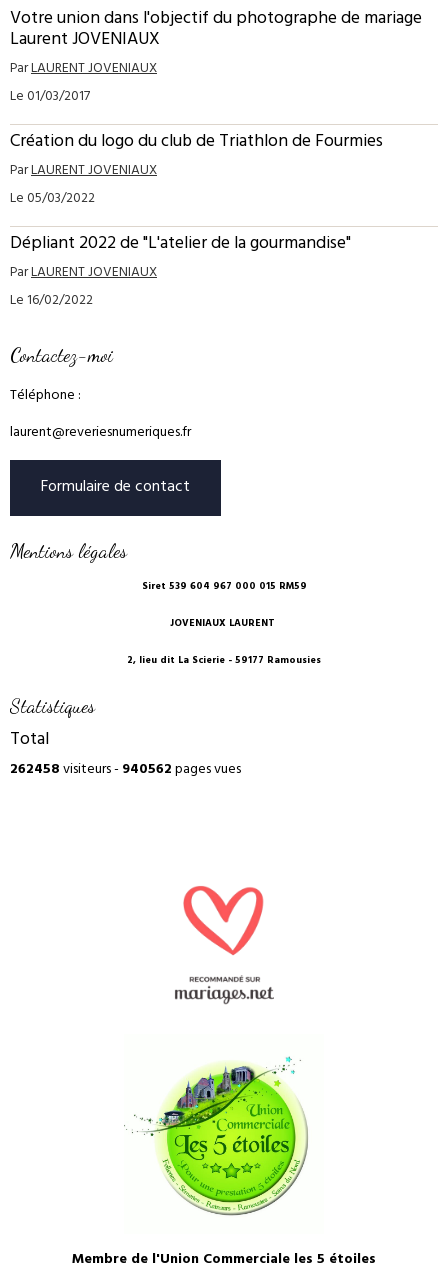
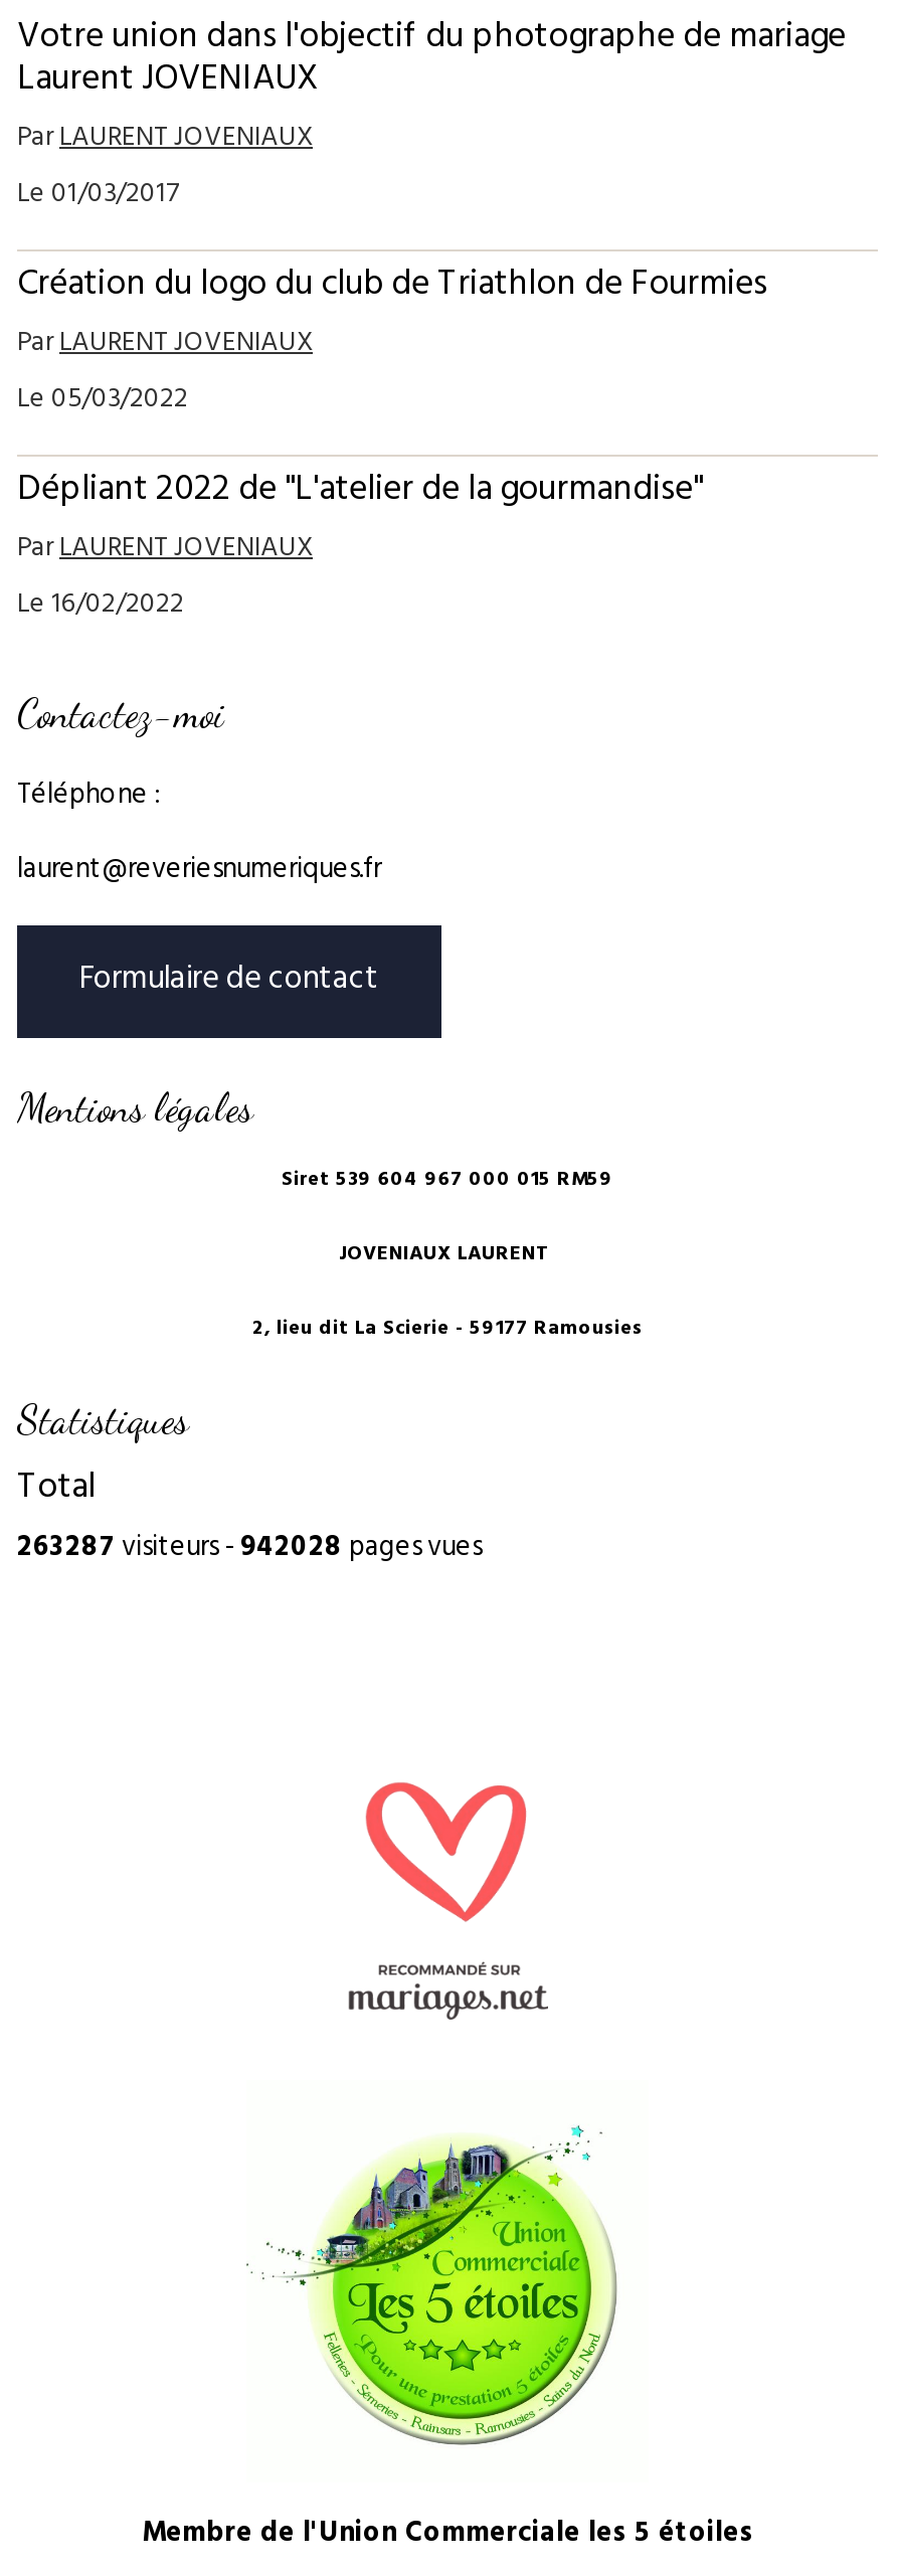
[10,757,241,784] 262458 visiteurs -940562 pages vues -> [17,1522,482,1577] 263287 visiteurs -942028 pages vues

